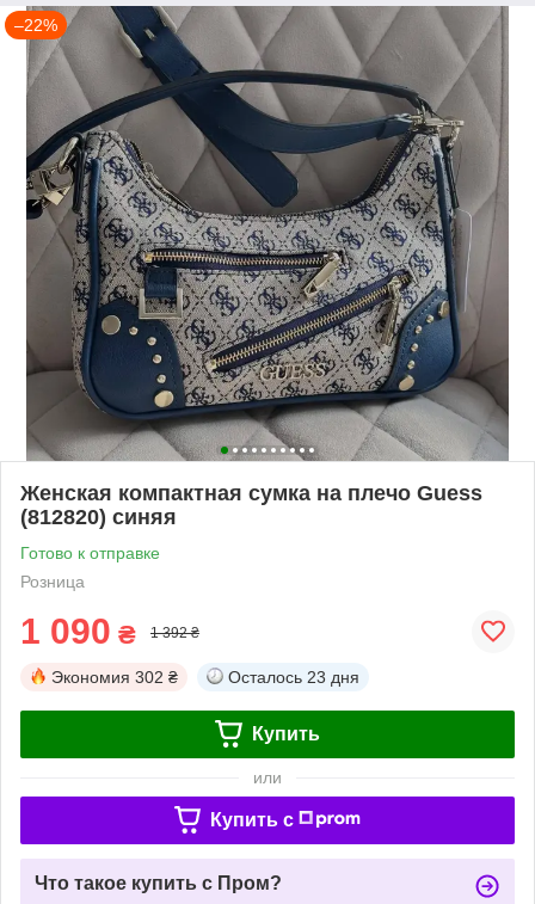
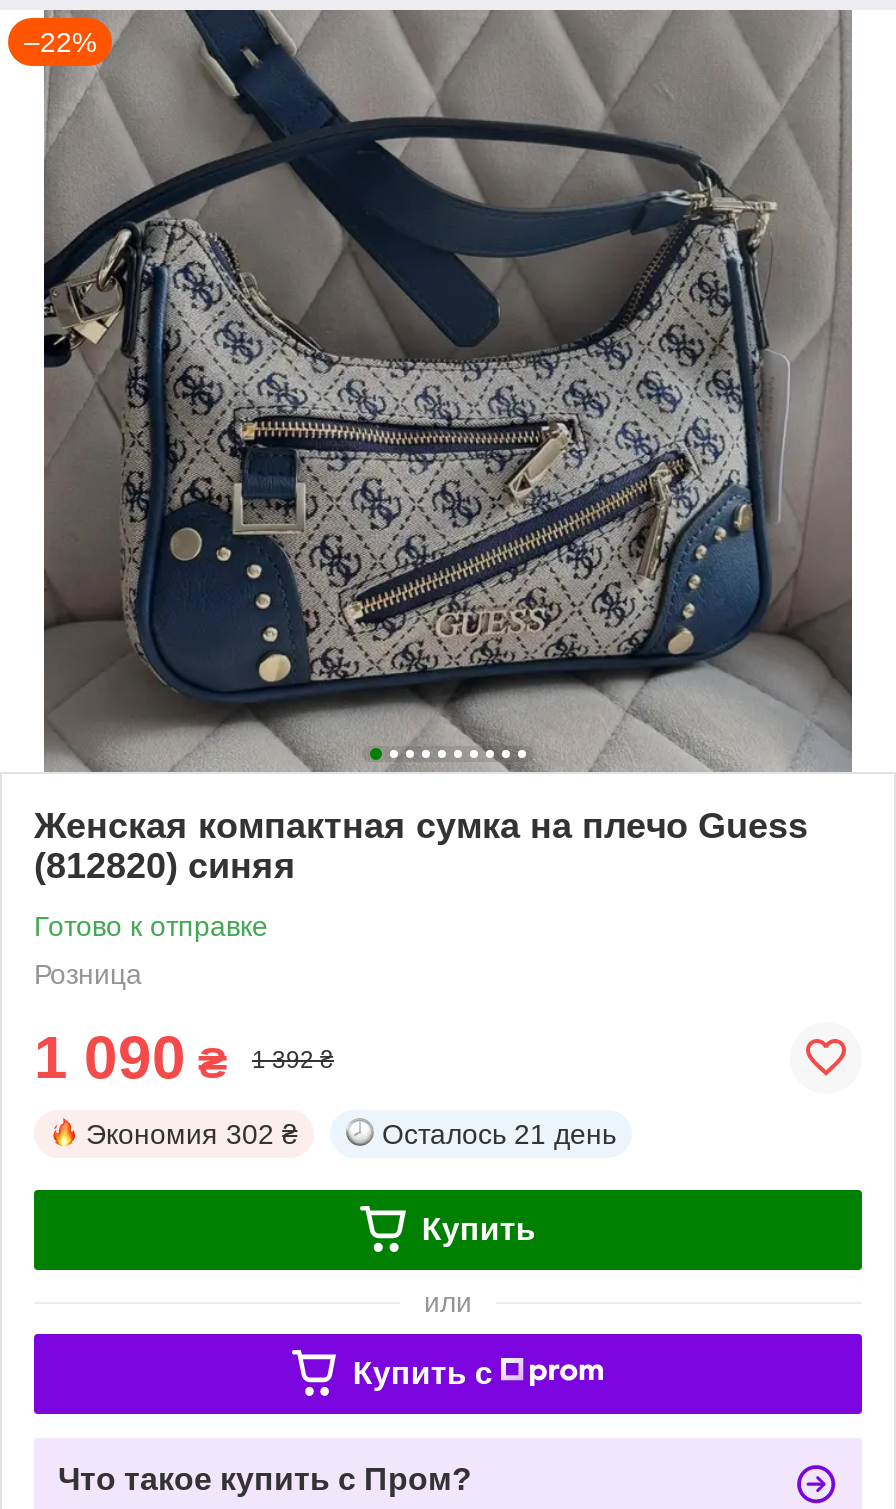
[228,667,359,686] Осталось 23 дня -> [382,1118,616,1150] Осталось 21 день

